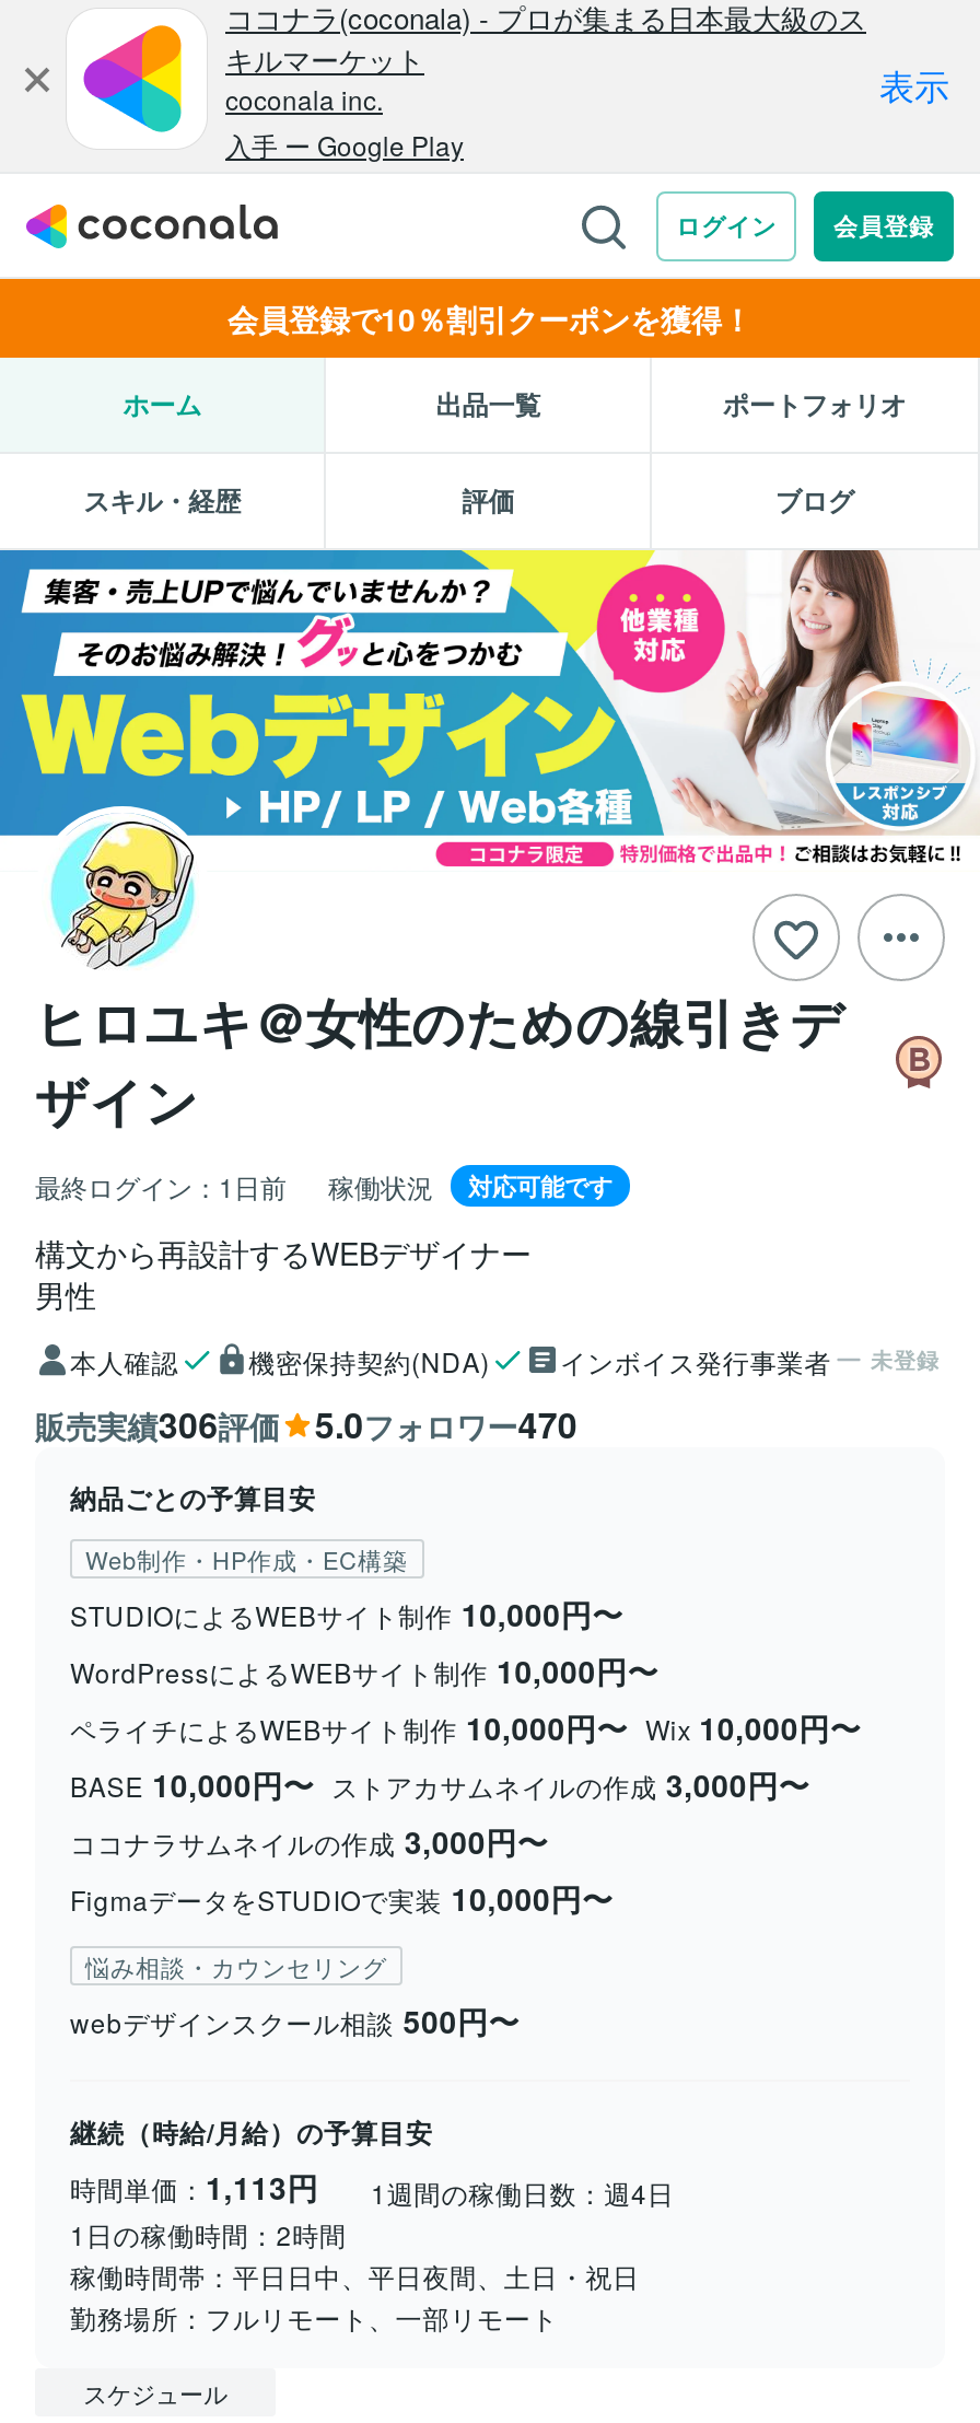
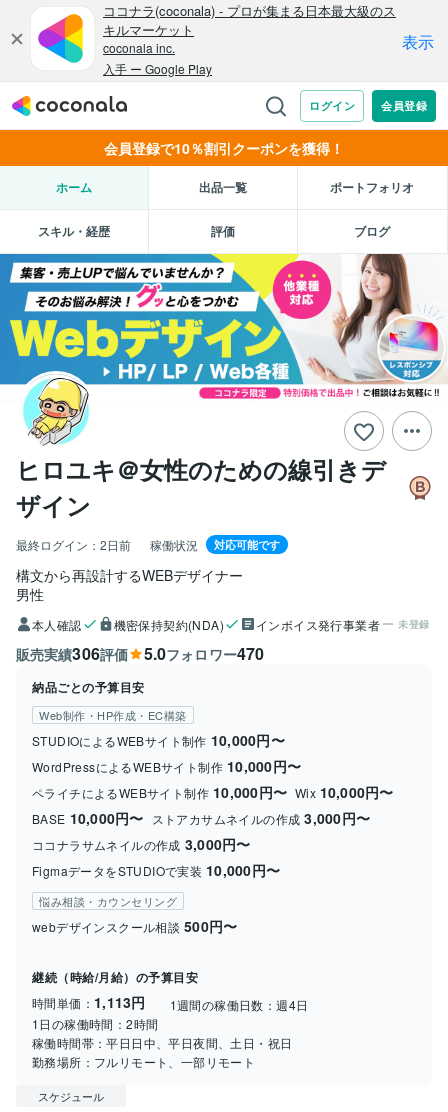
[35,1166,287,1203] 最終ログイン：1日前 -> [16,535,131,552] 最終ログイン：2日前

